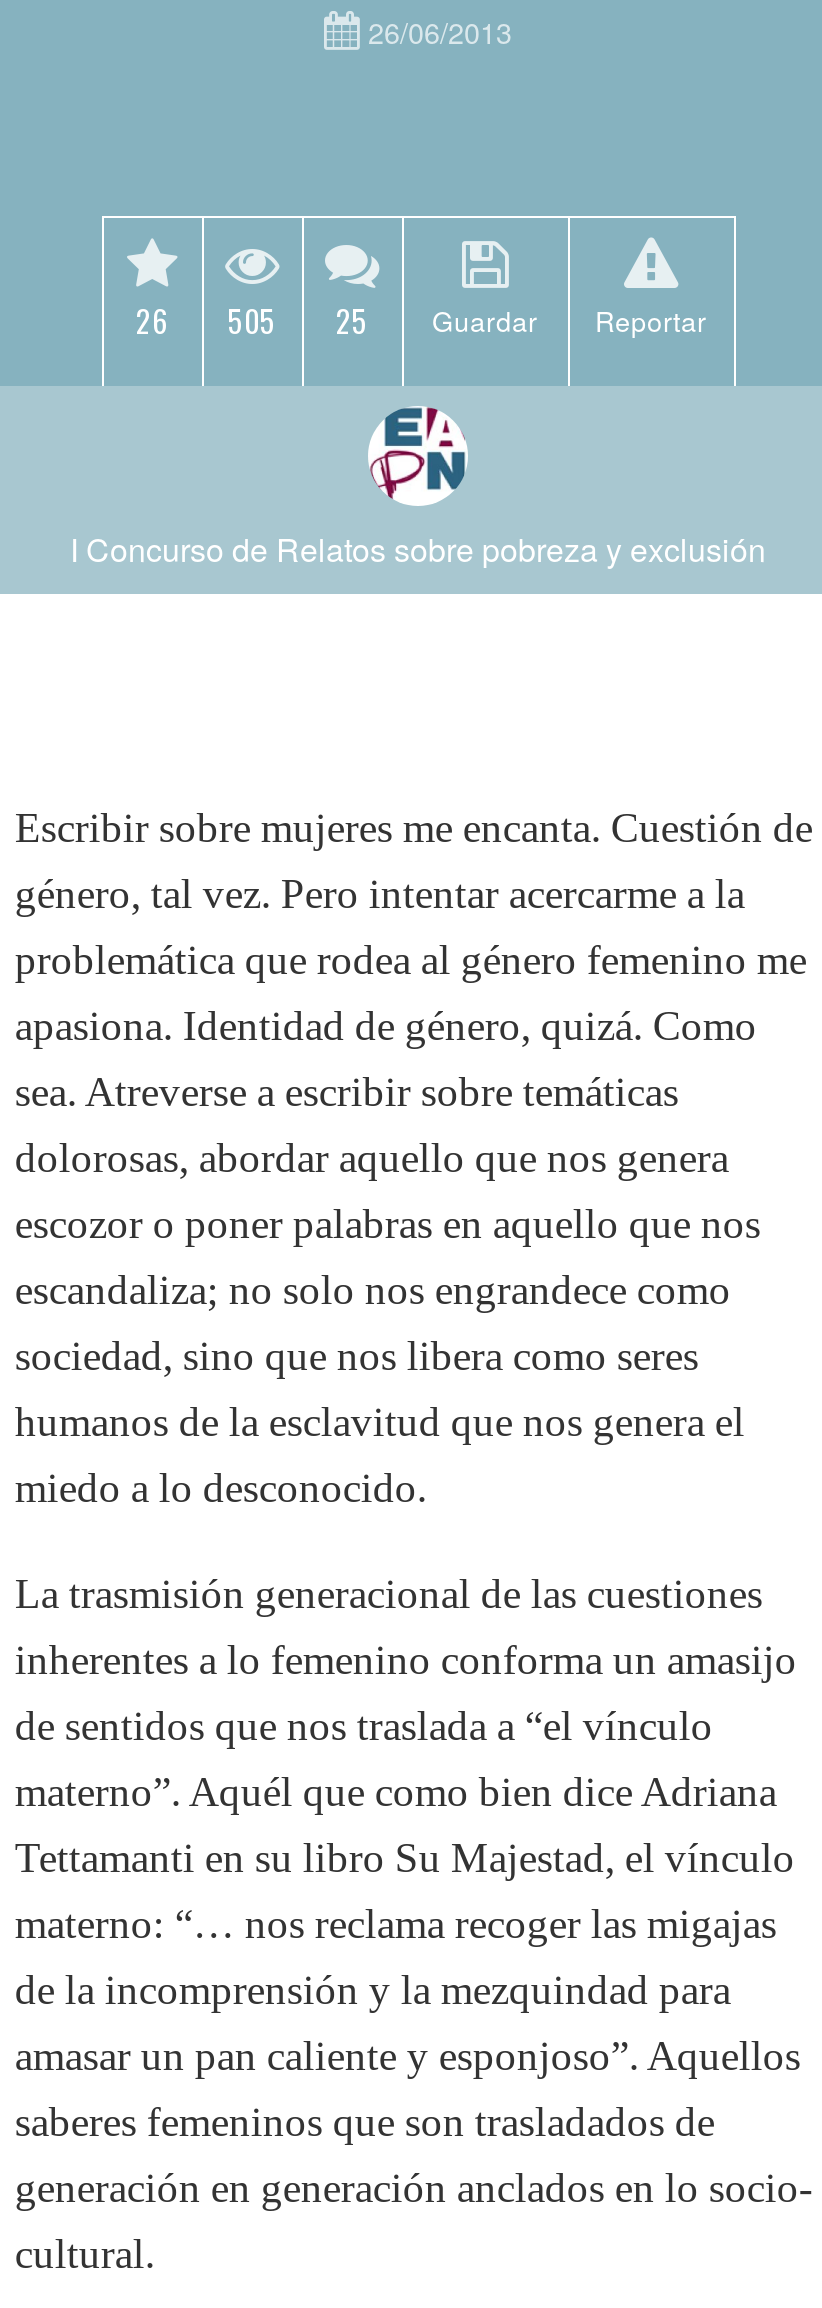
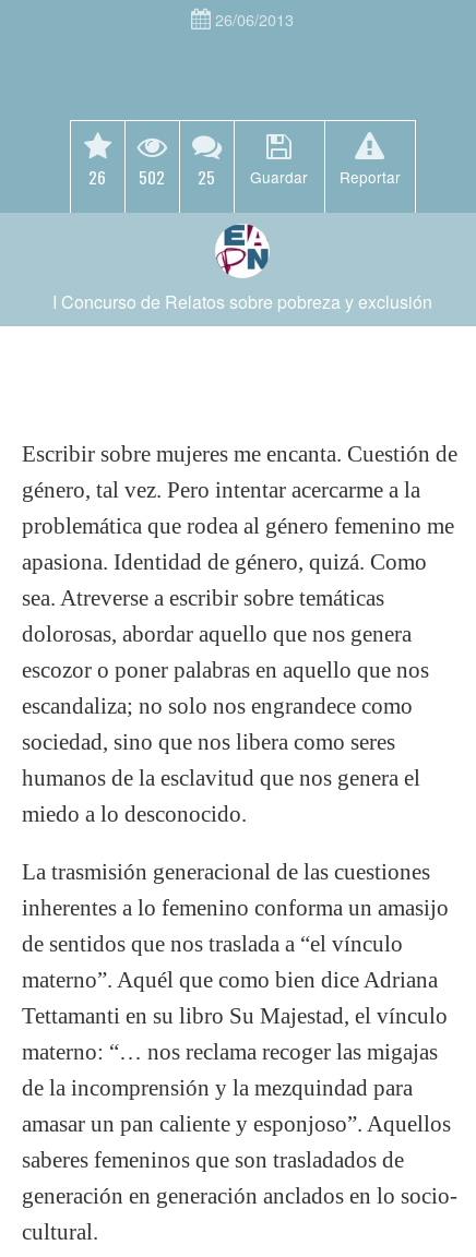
[136,298,707,342] 26 505 25 Guardar Reportar -> [88,165,400,189] 26 502 25 Guardar Reportar

